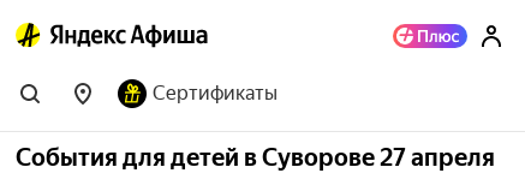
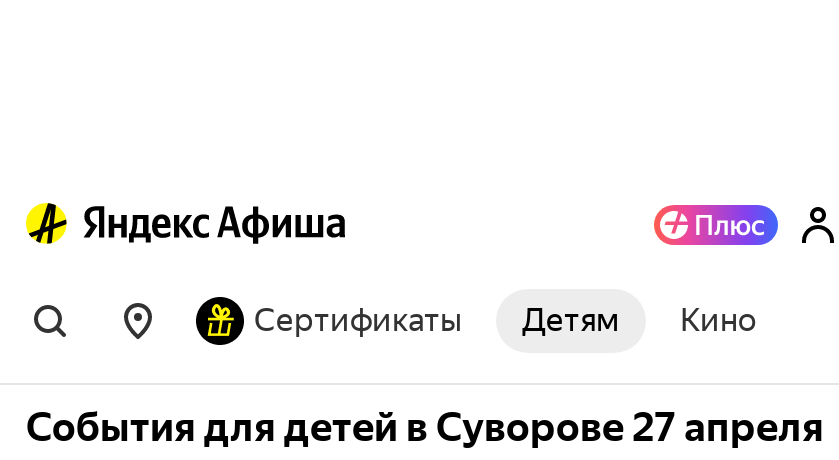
none -> [522,301,756,339] Детям | Кино

